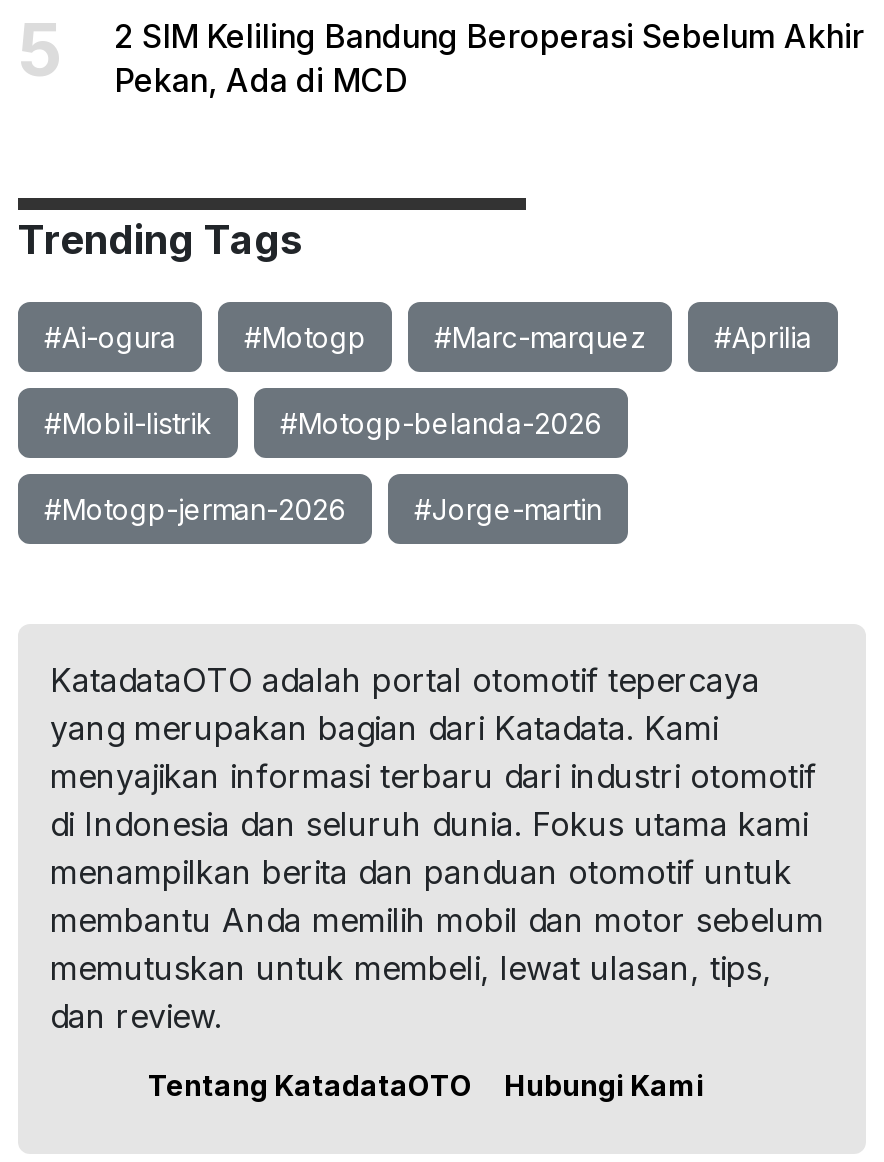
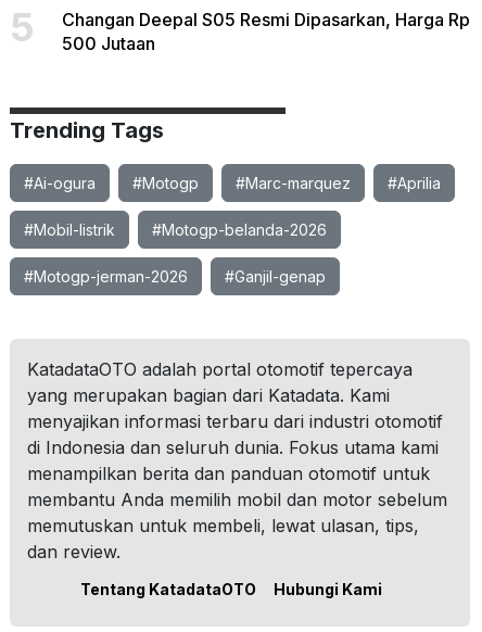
[114,16,864,100] 2 SIM Keliling Bandung Beroperasi Sebelum Akhir | Pekan, Ada di MCD -> [62,9,470,54] Changan Deepal S05 Resmi Dipasarkan, Harga Rp | 500 Jutaan
[414,492,602,526] #Jorge-martin -> [225,267,326,286] #Ganjil-genap

